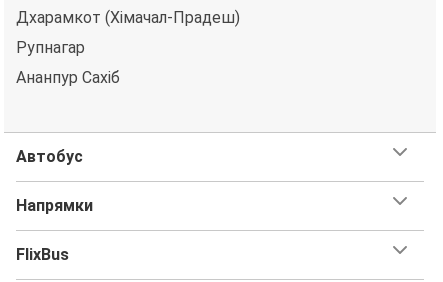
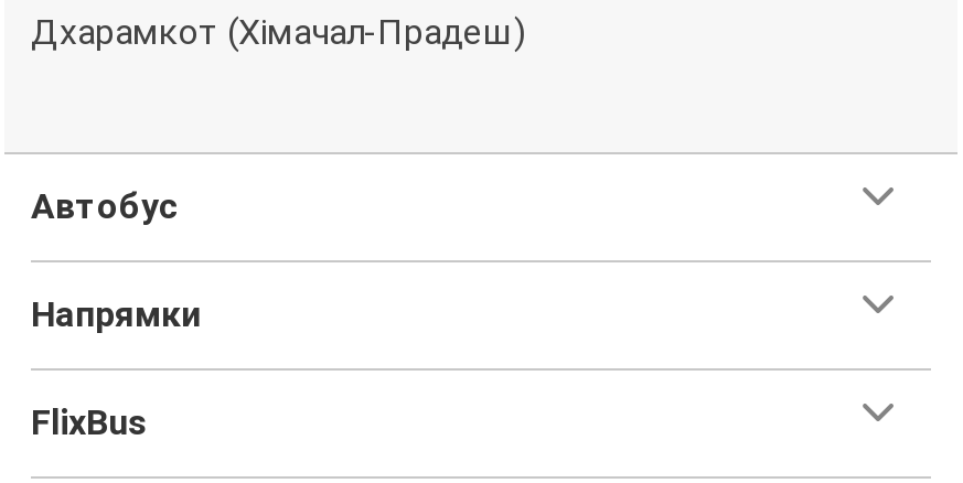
[16,38,120,87] Рупнагар | Ананпур Сахіб -> none

